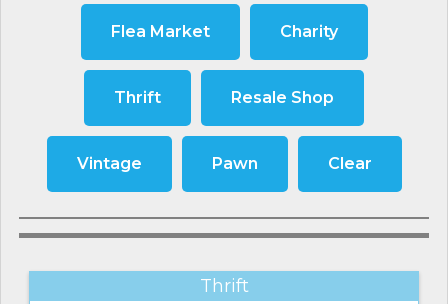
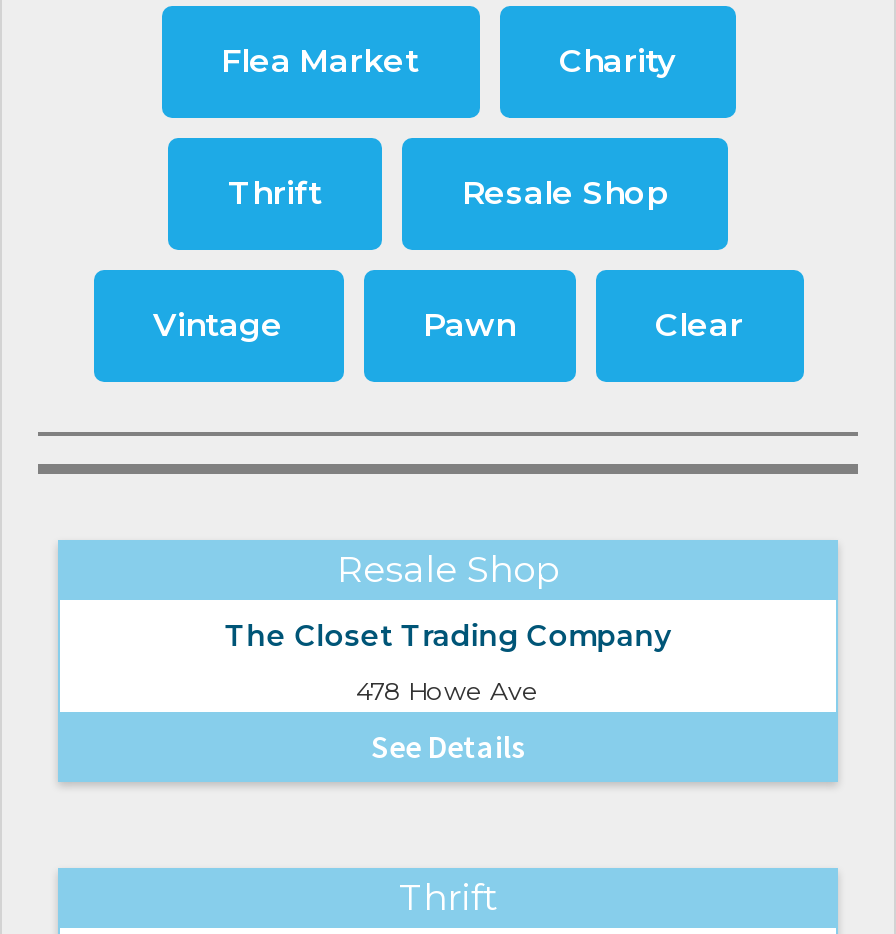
none -> [224,548,670,766] Resale Shop | The Closet Trading Company | 478 Howe Ave | See Details

